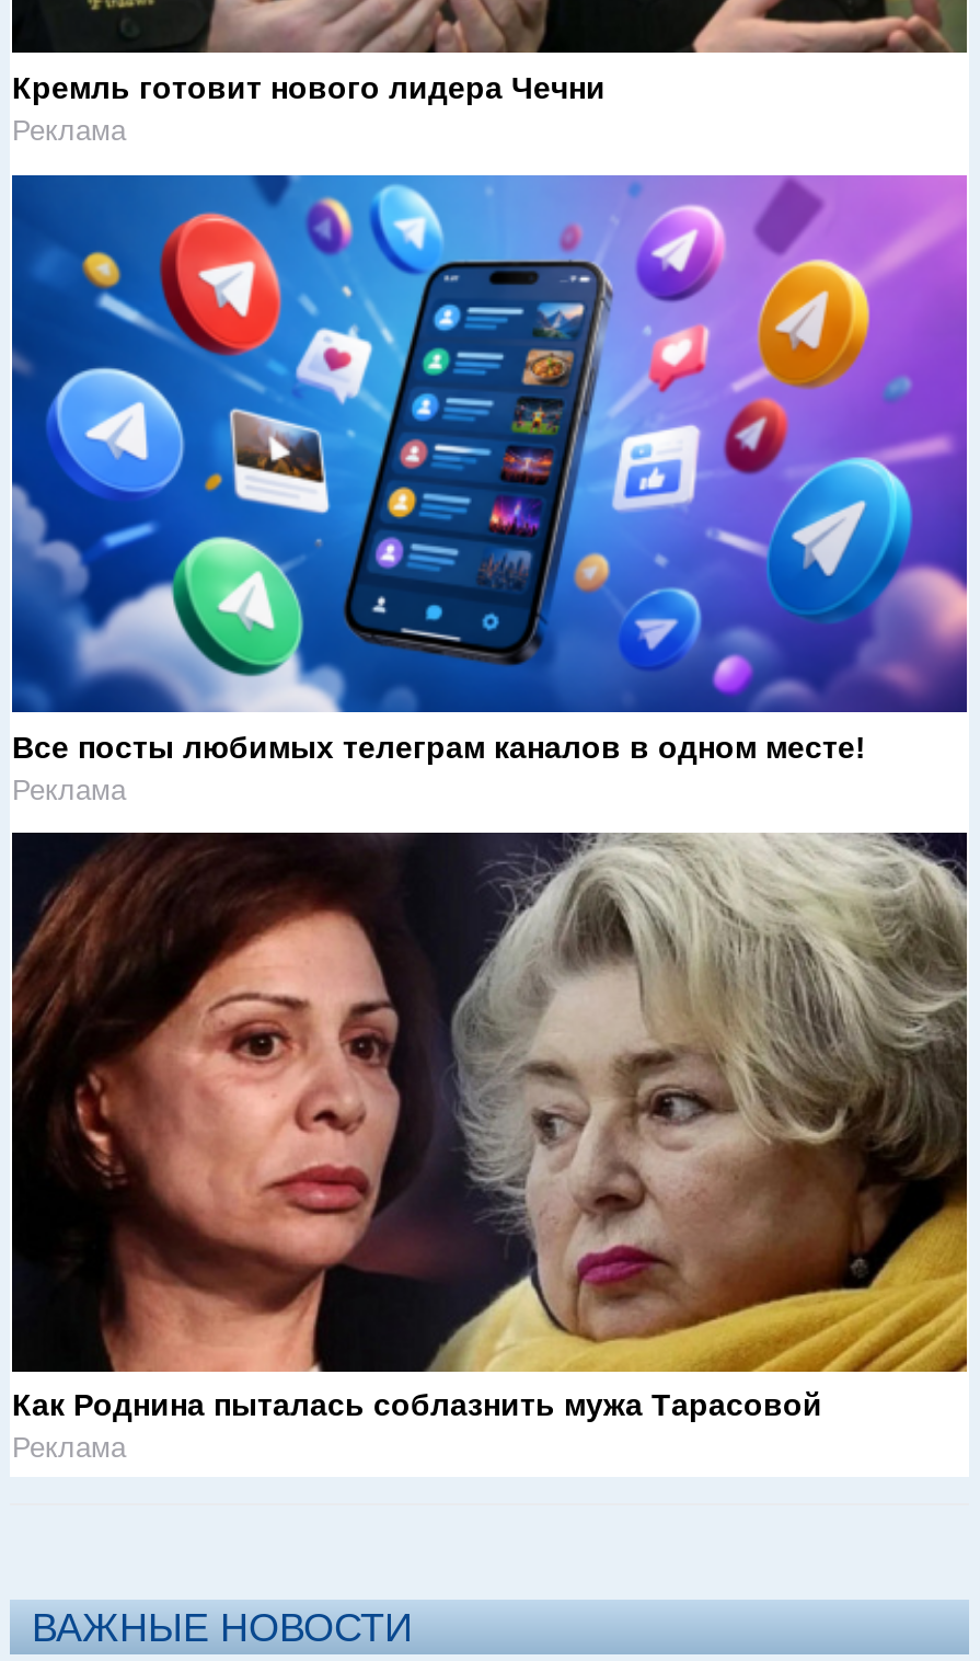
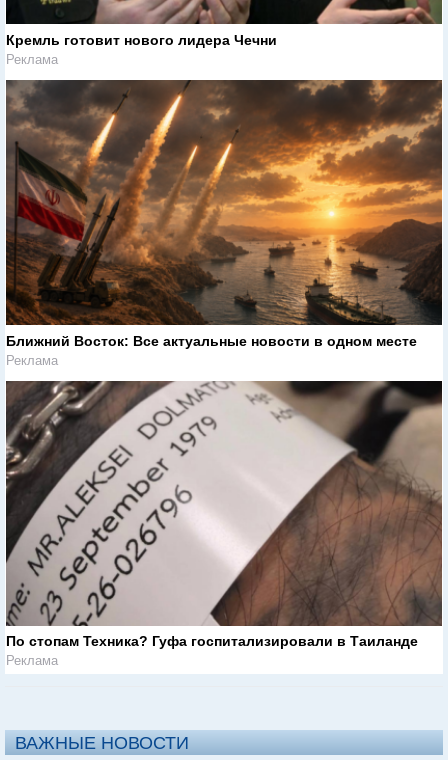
[10,173,969,764] [image] | Все посты любимых телеграм каналов в одном месте! -> [5,79,443,349] [image] | Ближний Восток: Все актуальные новости в одном месте
[12,831,969,1423] [image] | Как Роднина пыталась соблазнить мужа Тарасовой -> [6,380,443,649] [image] | По стопам Техника? Гуфа госпитализировали в Таиланде

